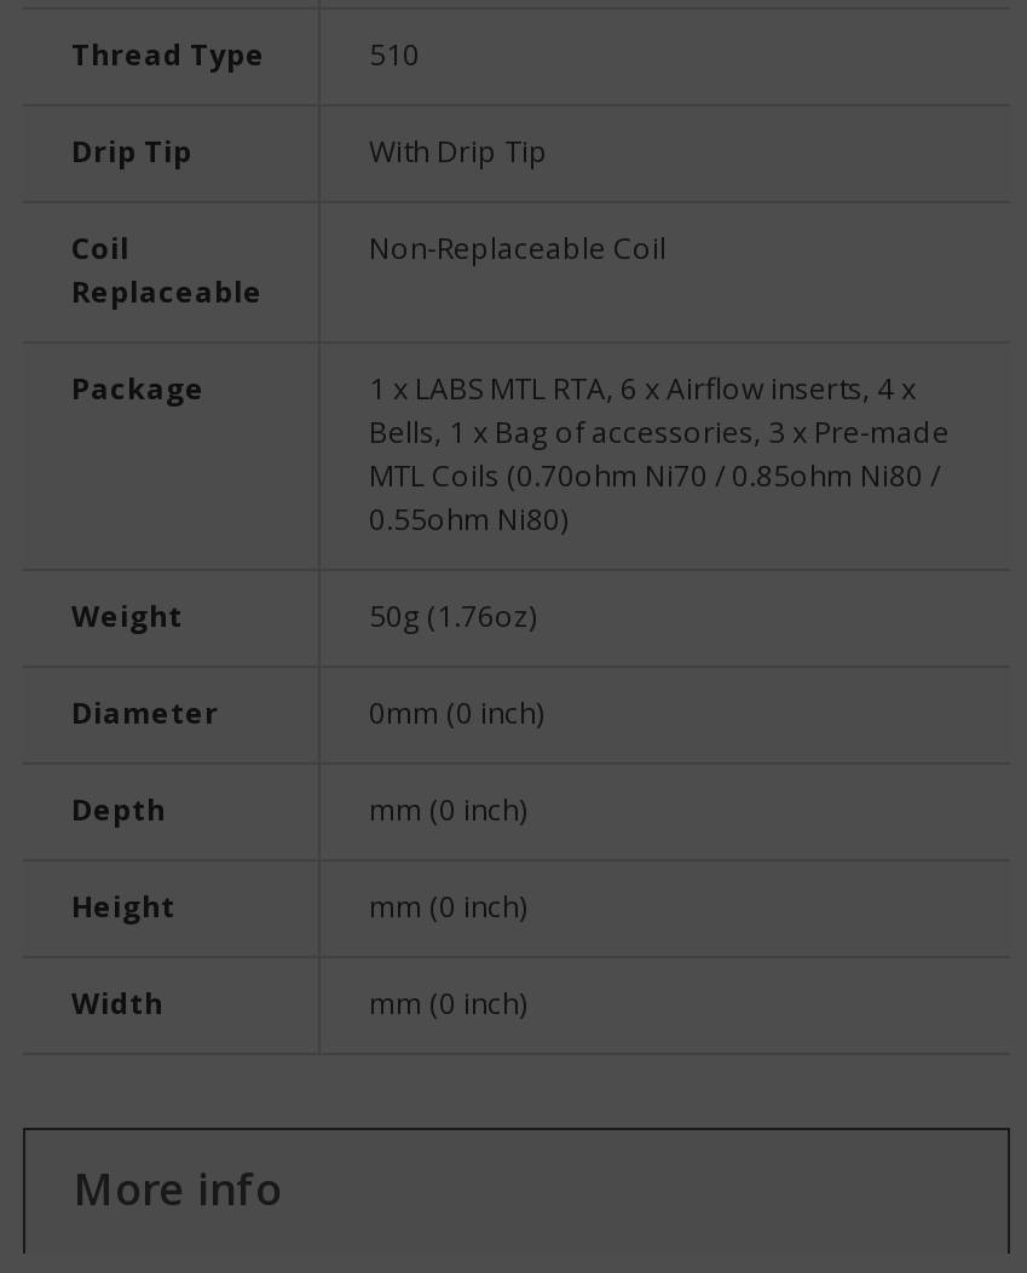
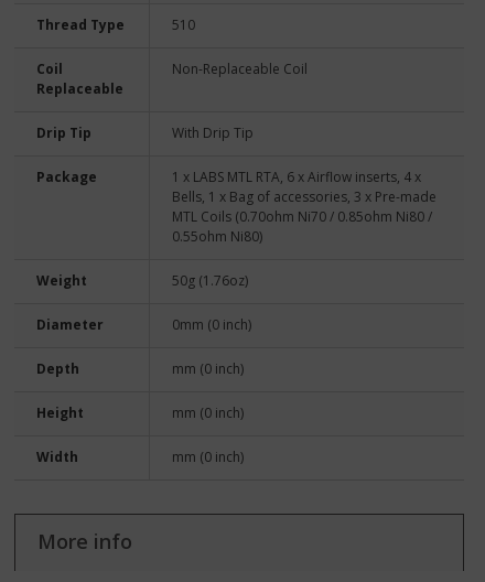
moved [71,130,548,171] -> [36,123,254,142]: Drip Tip | With Drip Tip
moved [71,227,667,311] -> [36,59,308,98]: Coil | Replaceable | Non-Replaceable Coil

